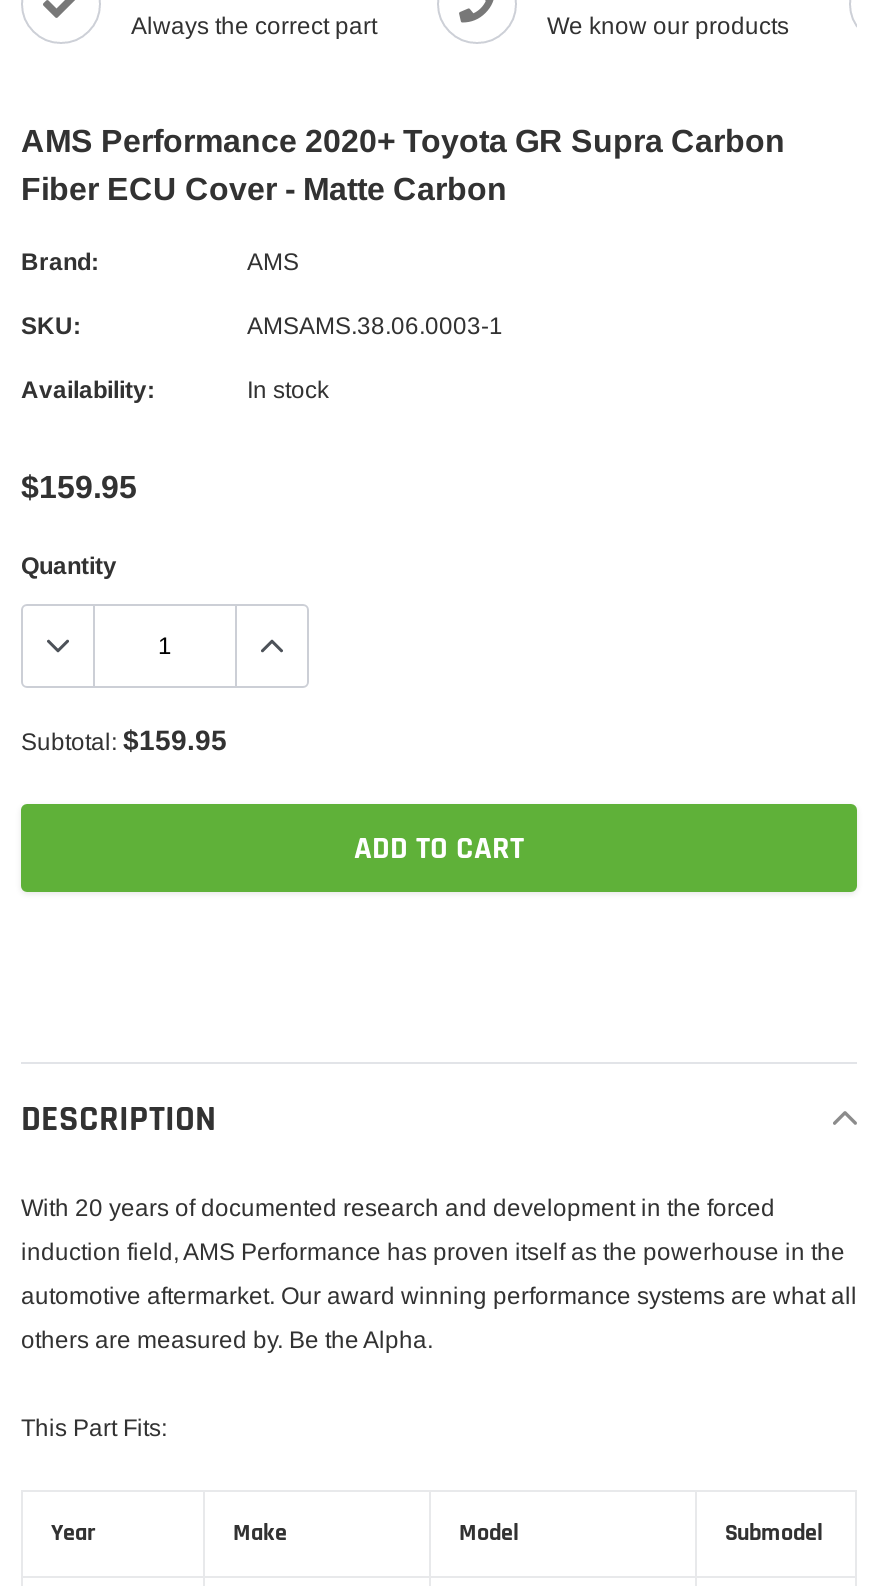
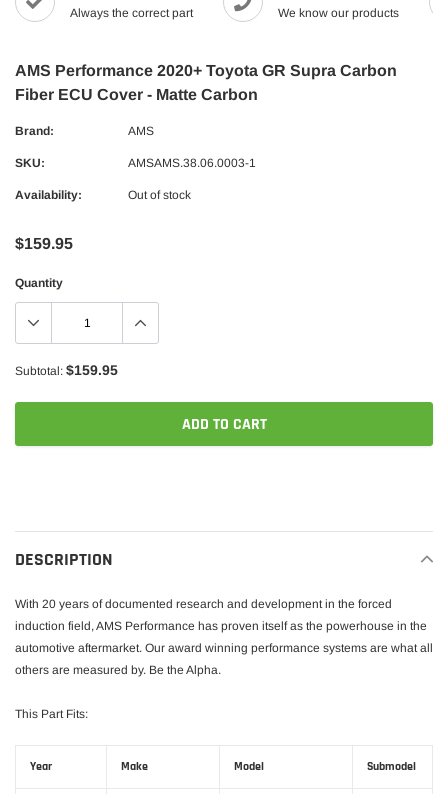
[247,376,329,404] In stock -> [128,188,191,202] Out of stock

